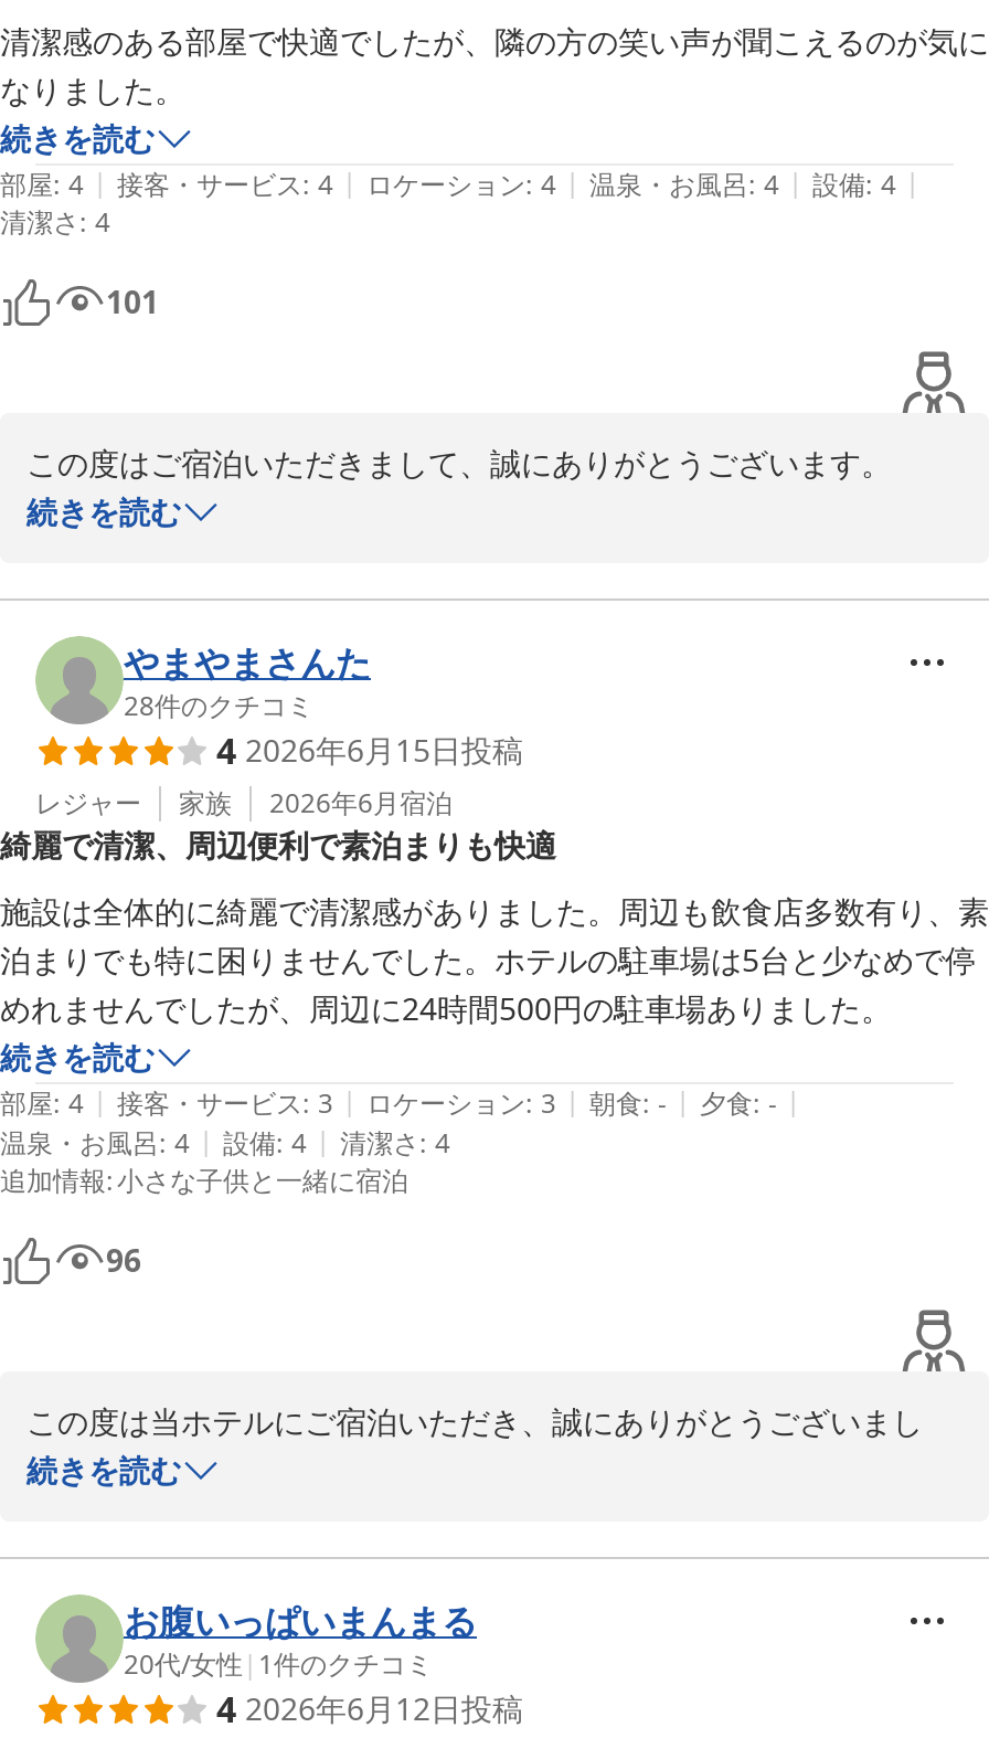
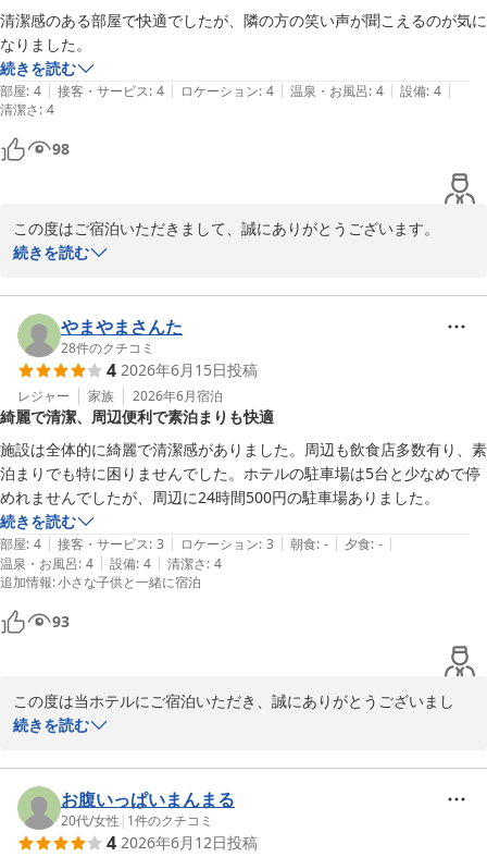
[106,280,159,322] 101 -> [52,138,70,159] 98
[106,1239,141,1281] 96 -> [52,611,70,632] 93

